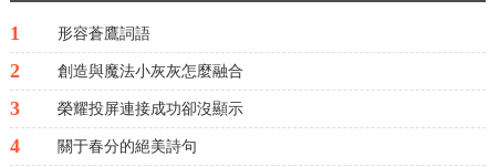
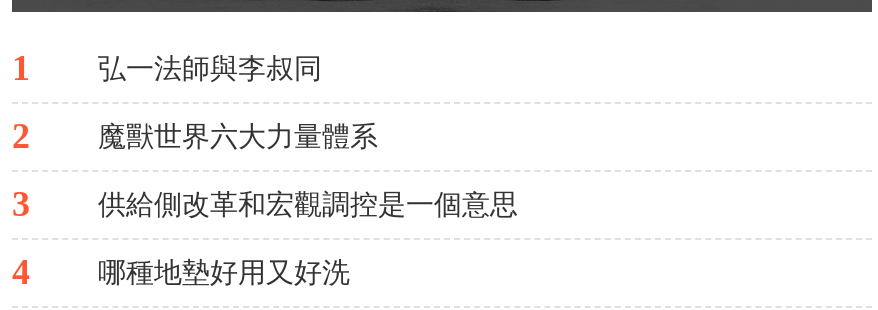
[58,25,150,42] 形容蒼鷹詞語 -> [98,53,322,83] 弘一法師與李叔同
[58,63,243,79] 創造與魔法小灰灰怎麼融合 -> [98,121,378,151] 魔獸世界六大力量體系
[58,100,243,117] 榮耀投屏連接成功卻沒顯示 -> [98,189,518,219] 供給側改革和宏觀調控是一個意思
[58,138,197,154] 關于春分的絕美詩句 -> [98,257,350,287] 哪種地墊好用又好洗

